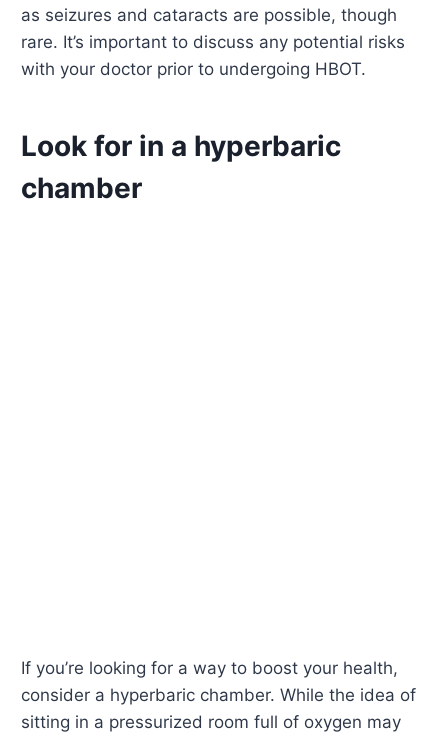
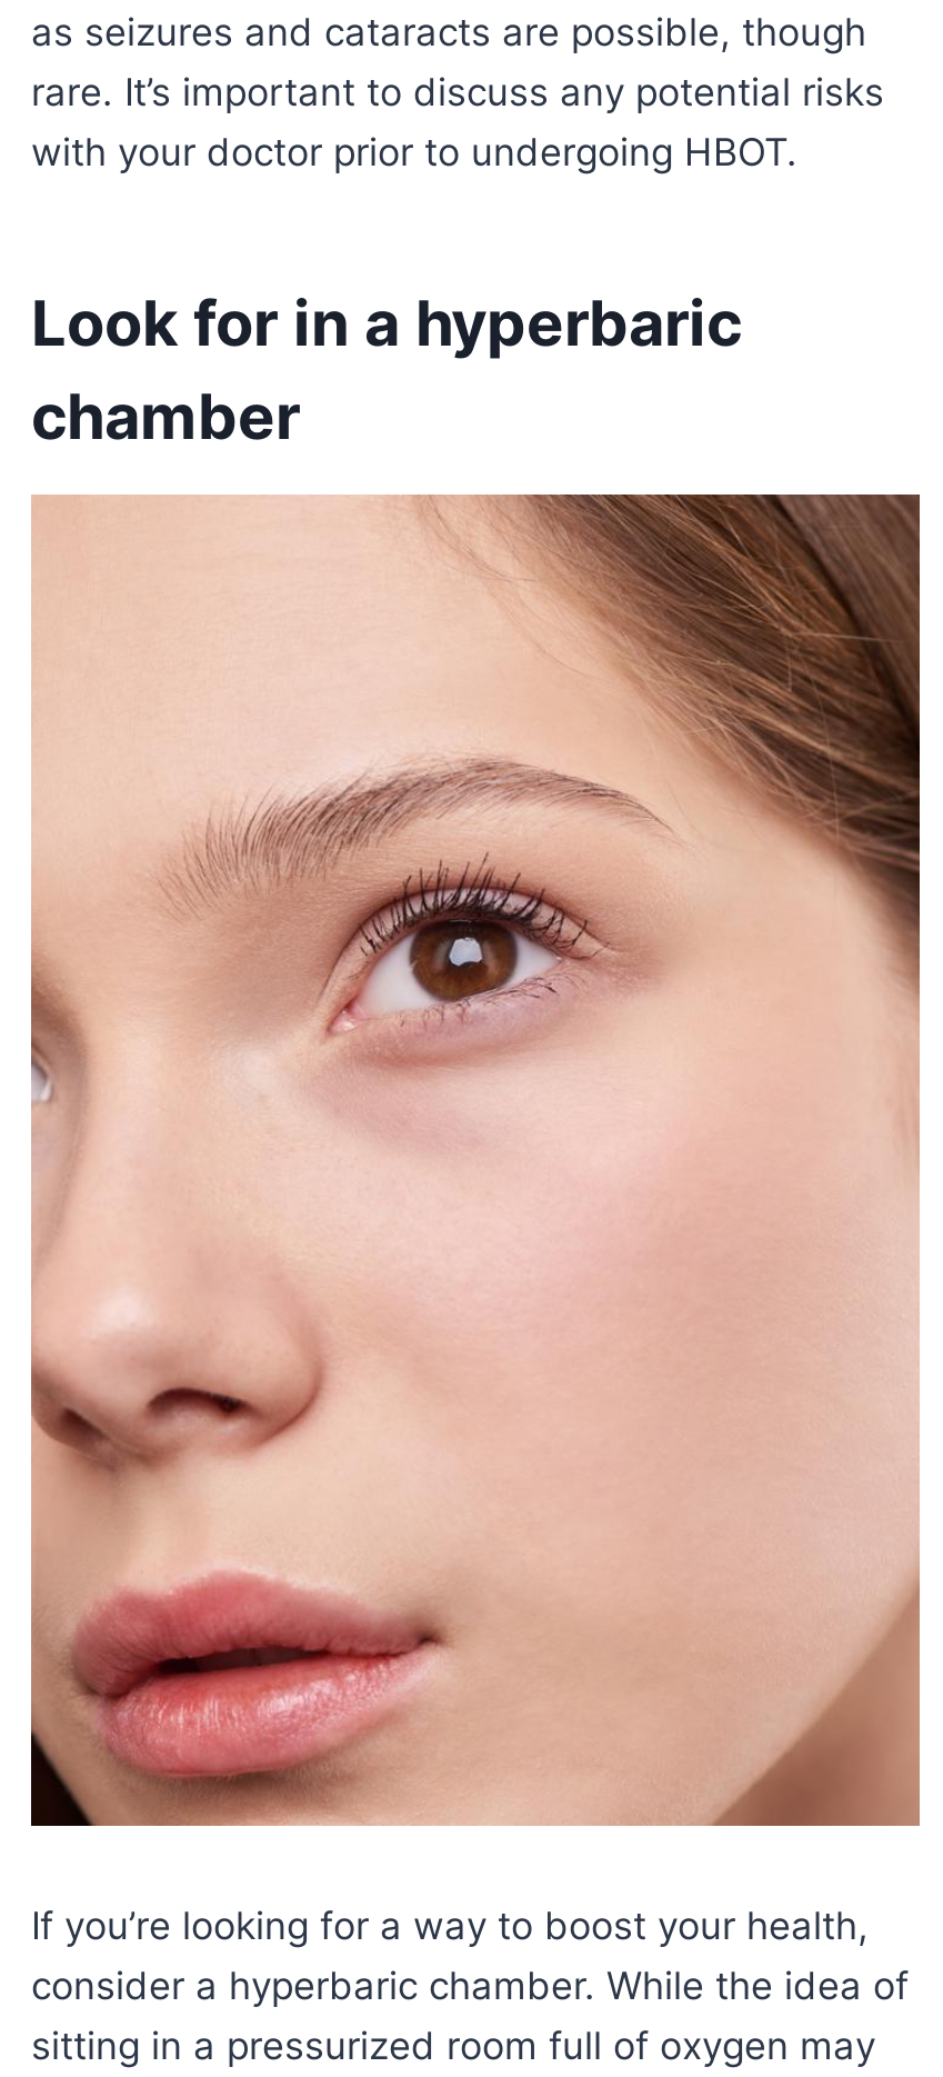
none -> [29,492,922,1828] [image]

